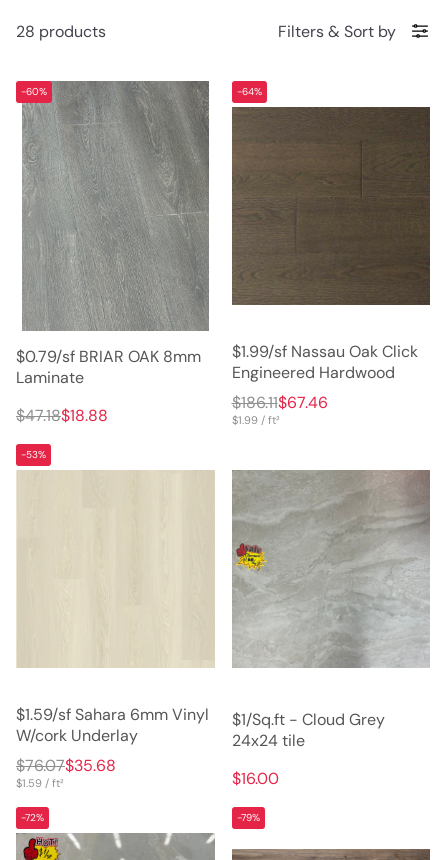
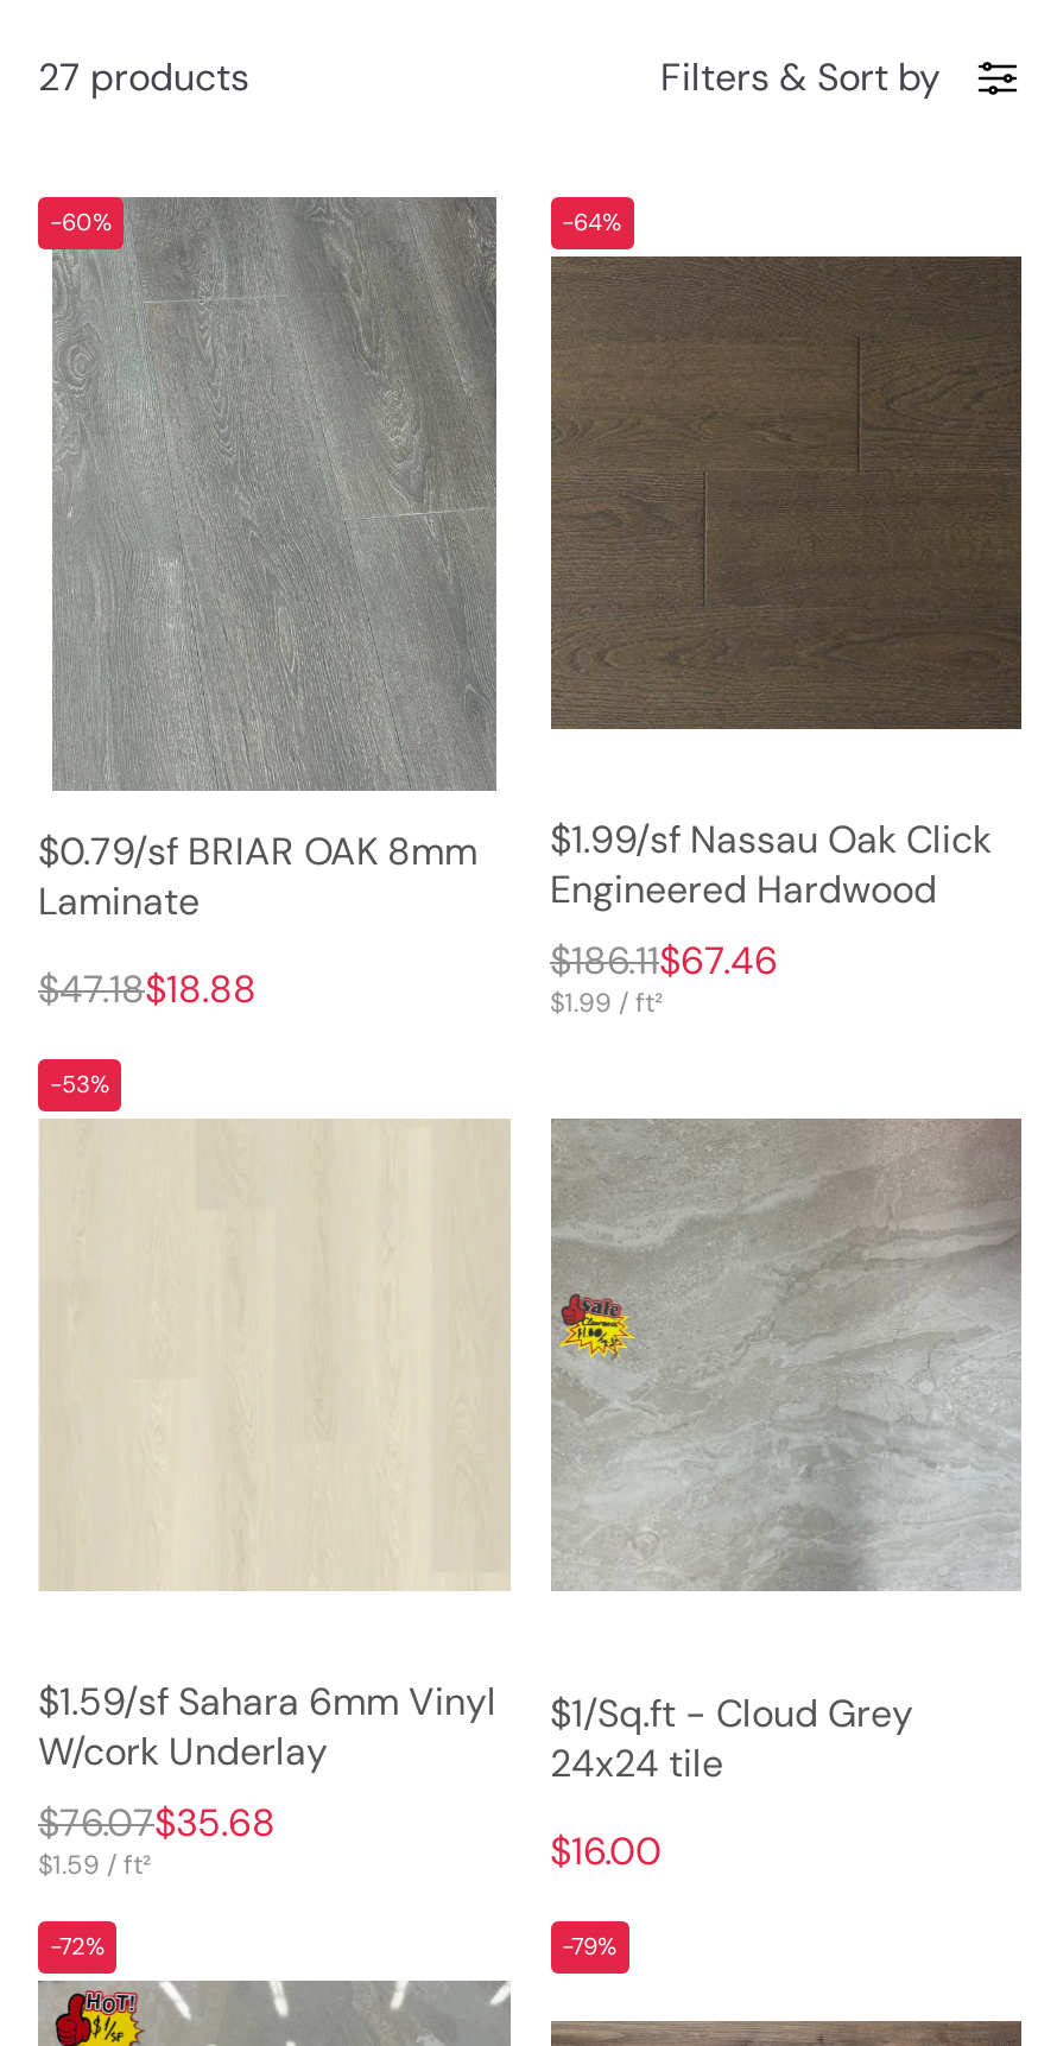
[16,20,106,41] 28 products -> [38,52,249,102] 27 products

